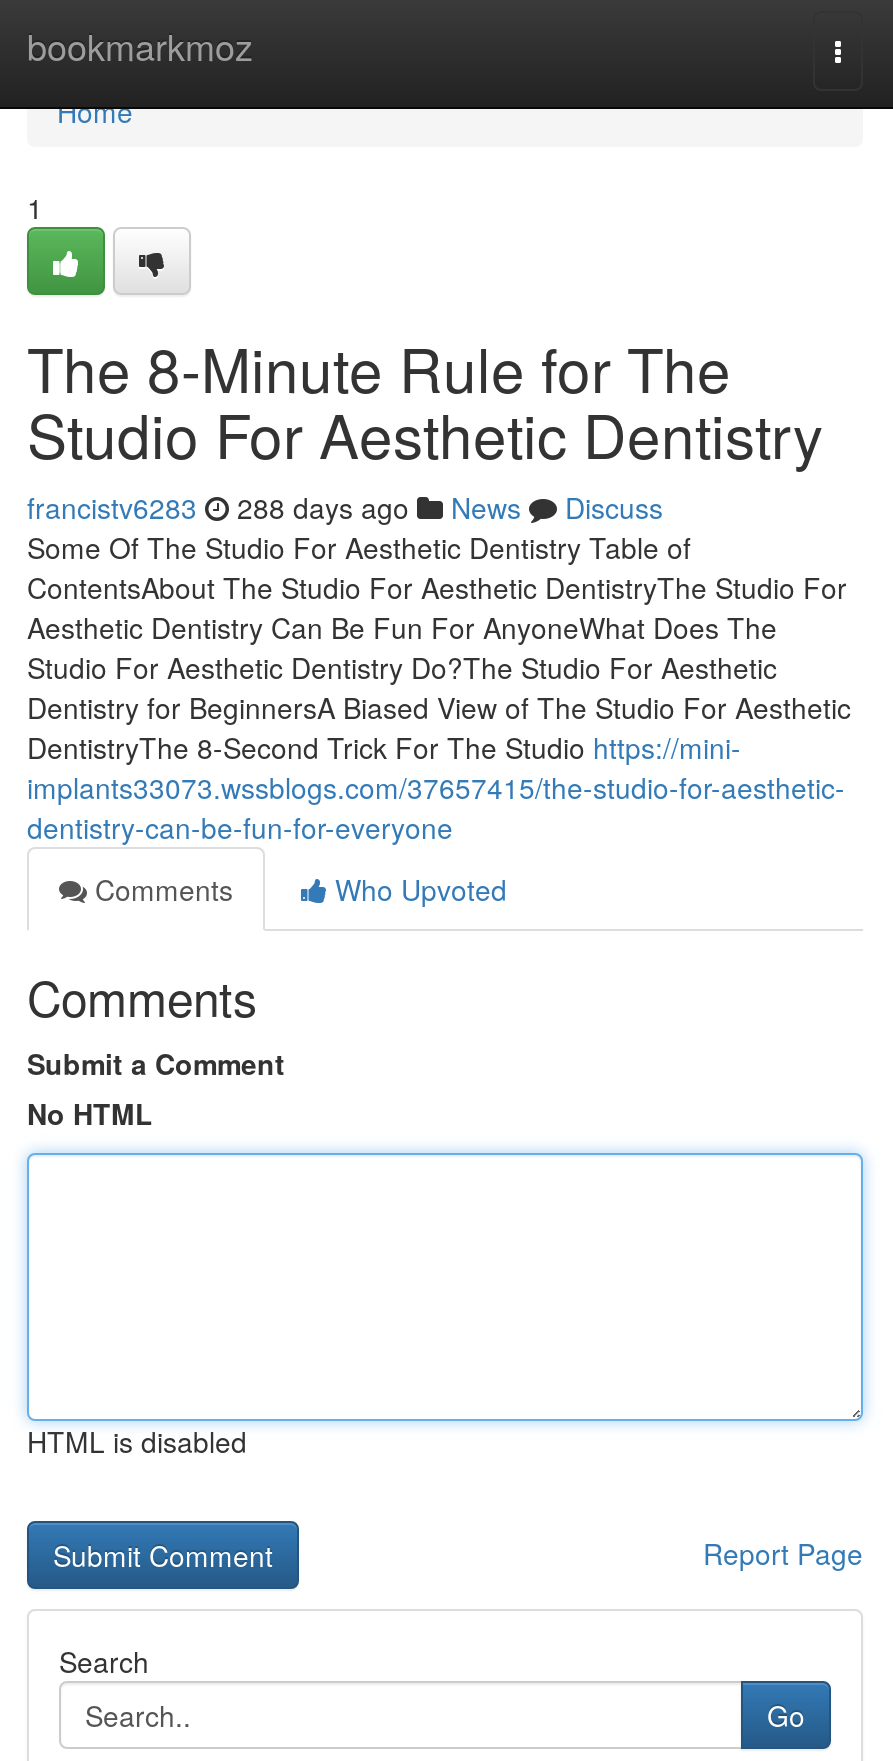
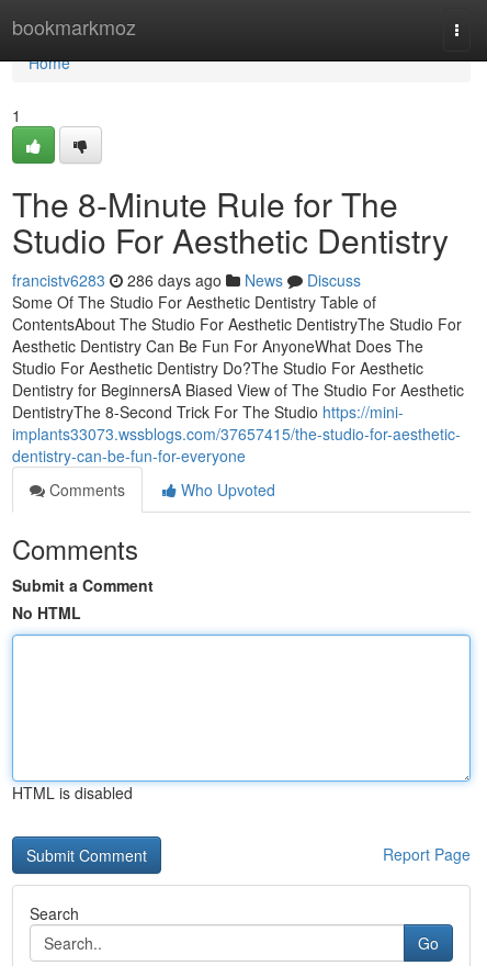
[27,487,663,527] francistv6283 288 days ago News Discuss -> [12,269,361,291] francistv6283 286 days ago News Discuss

